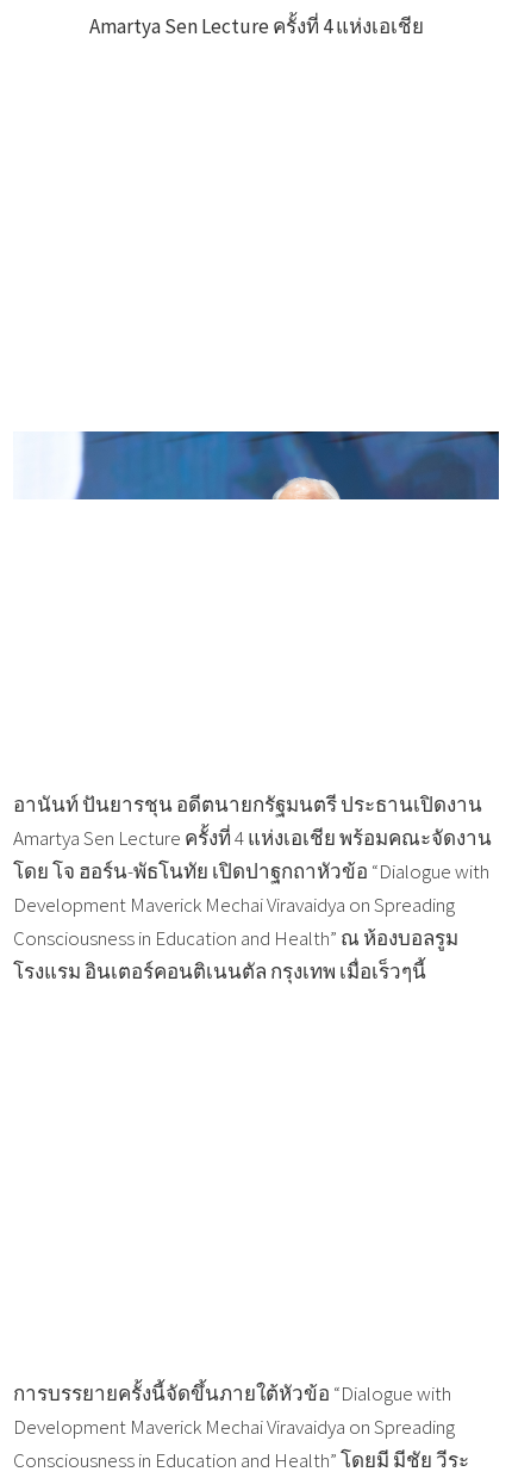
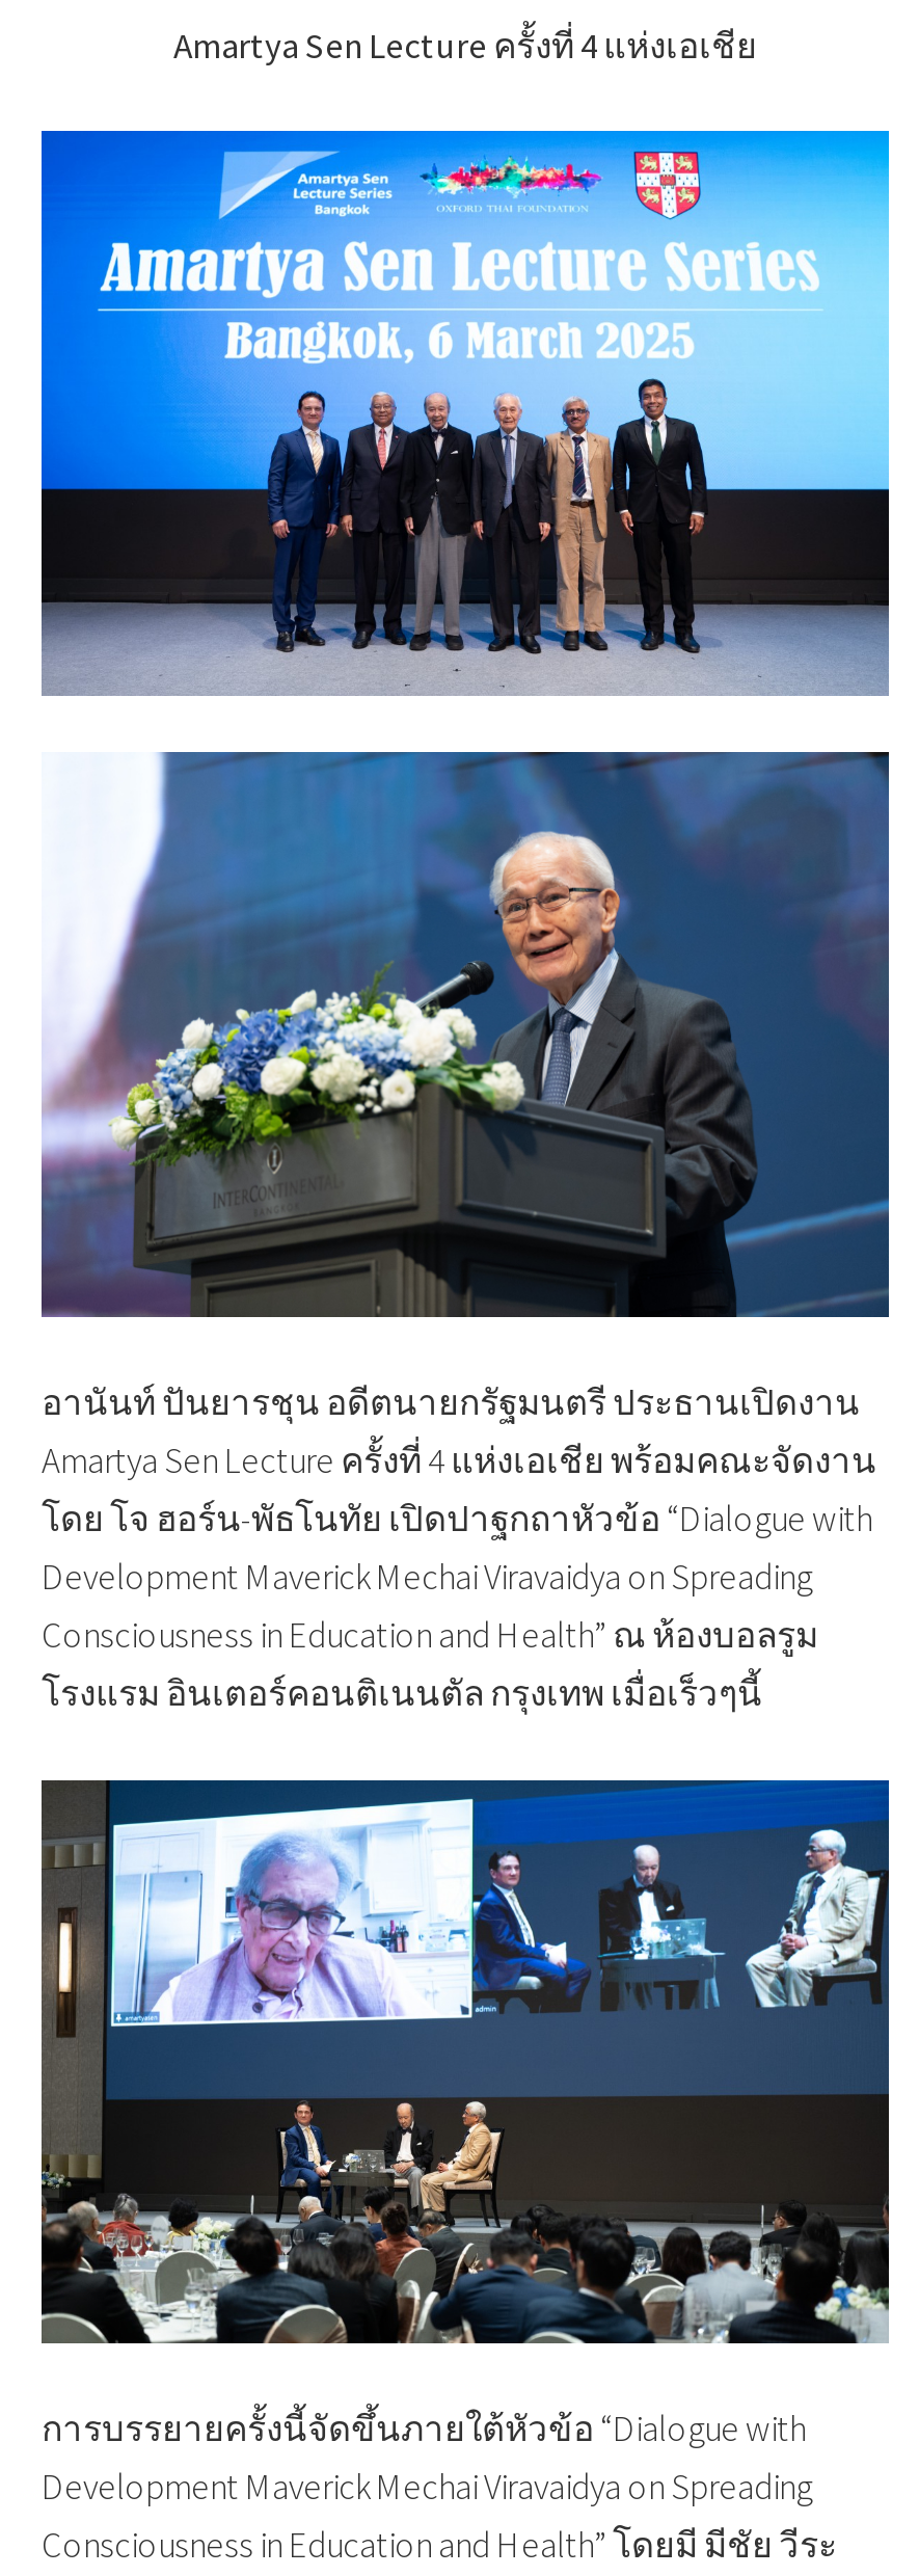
none -> [39,129,891,698] [image]
none -> [39,870,891,1319] [image]
none -> [39,1778,891,2345] [image]

